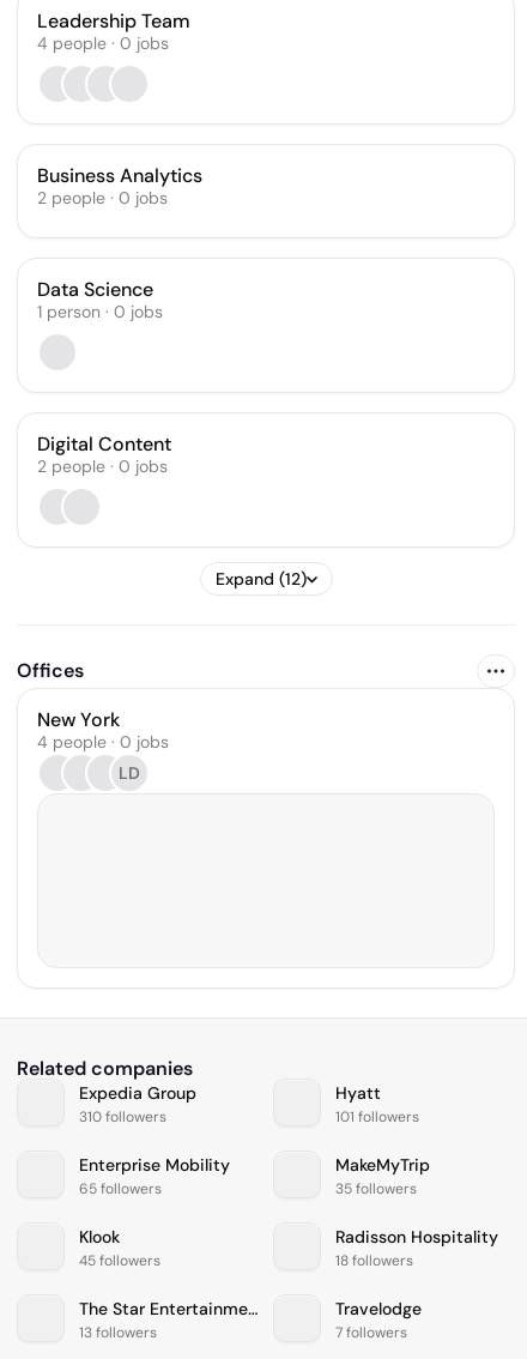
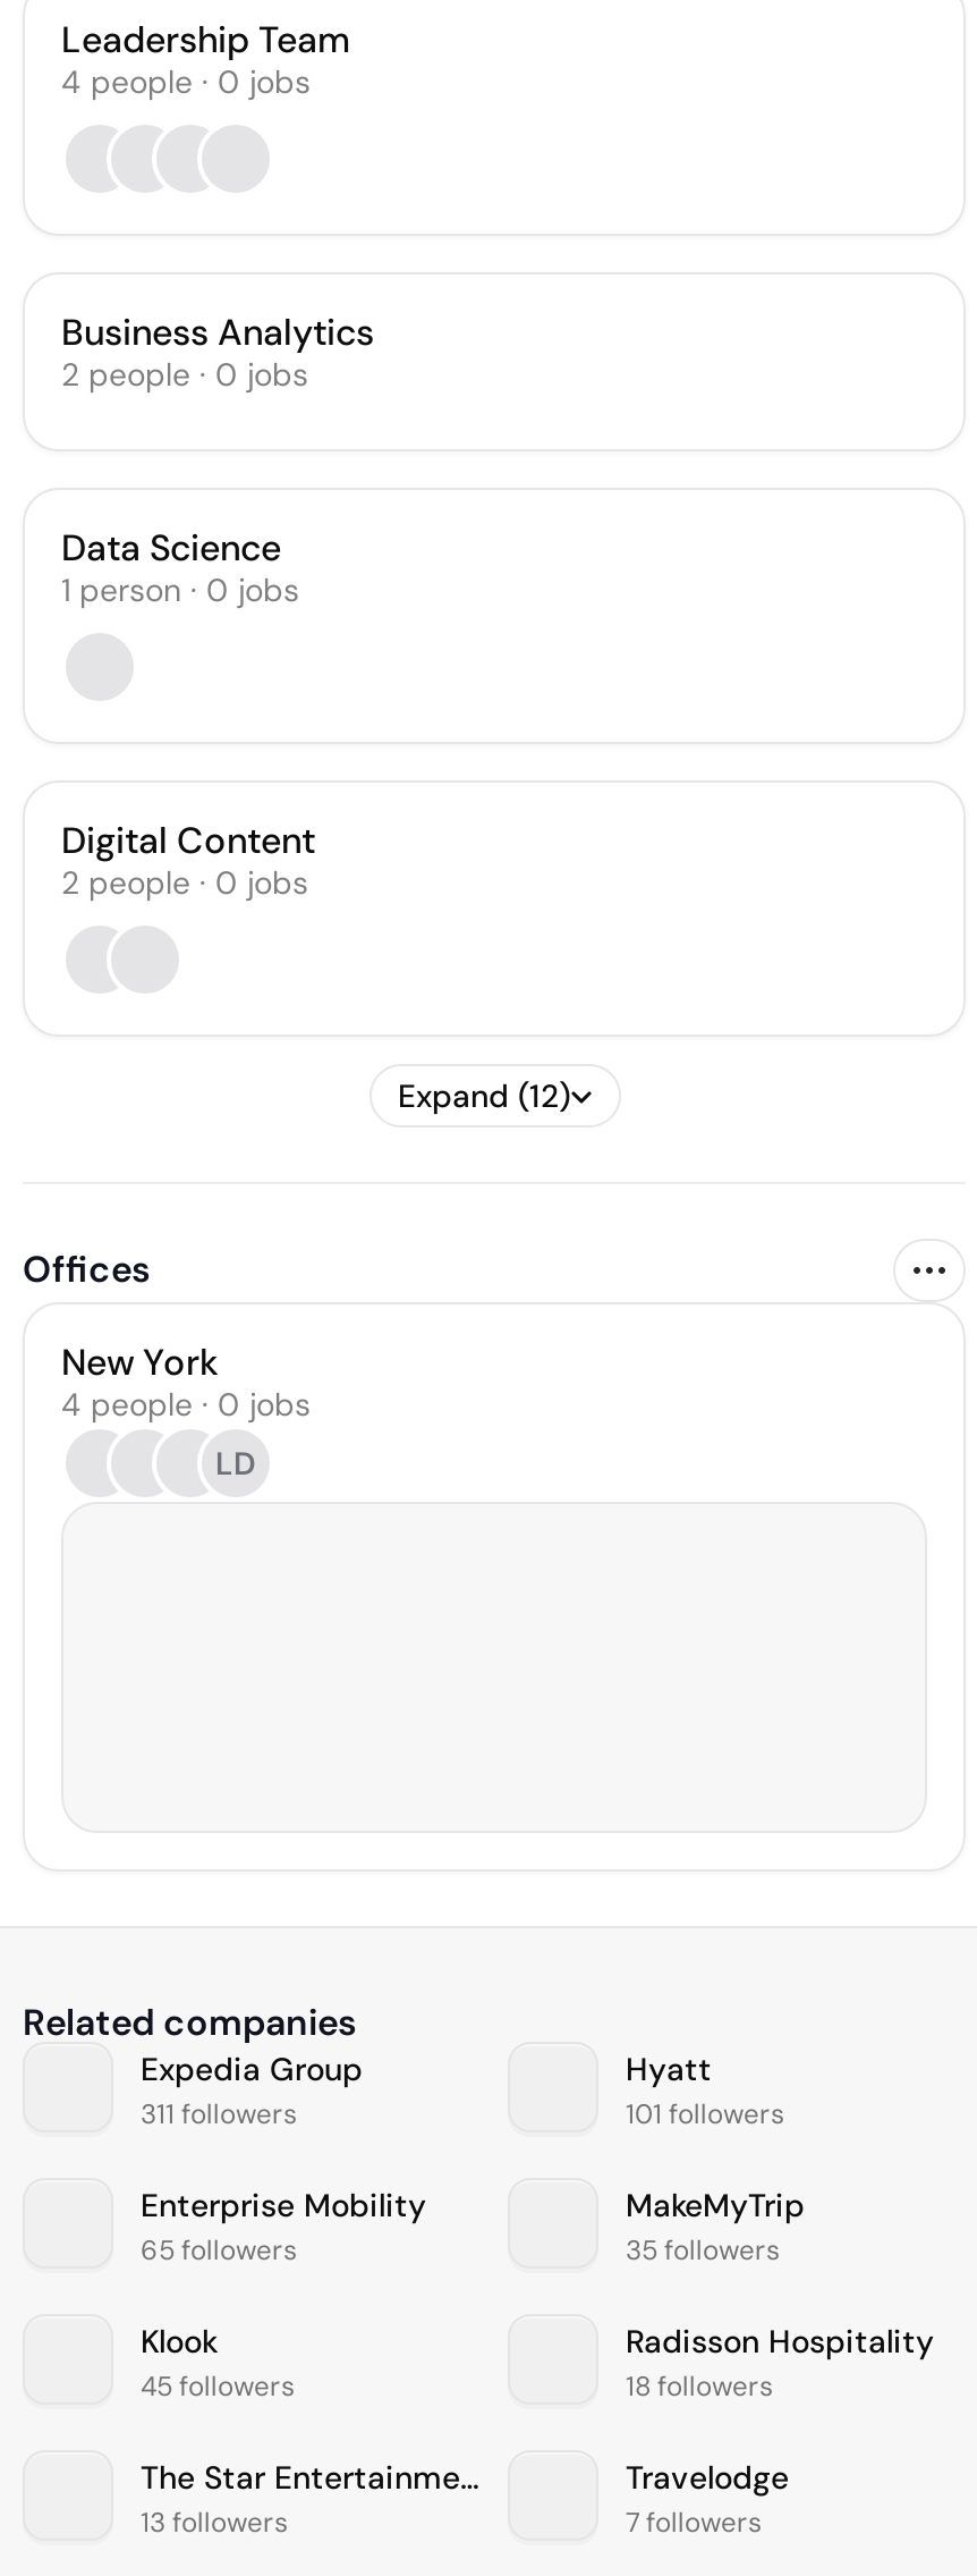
[79,1108,166,1127] 310 followers -> [141,2097,297,2133] 311 followers

